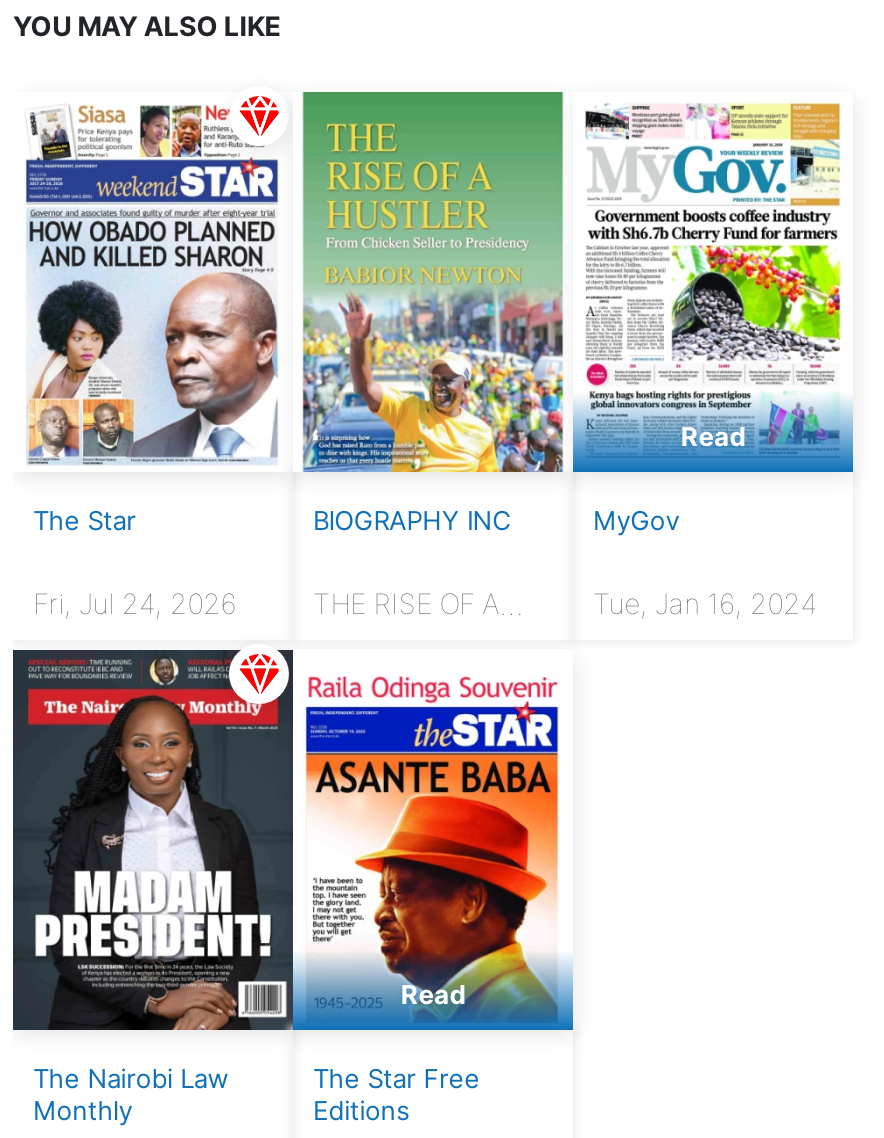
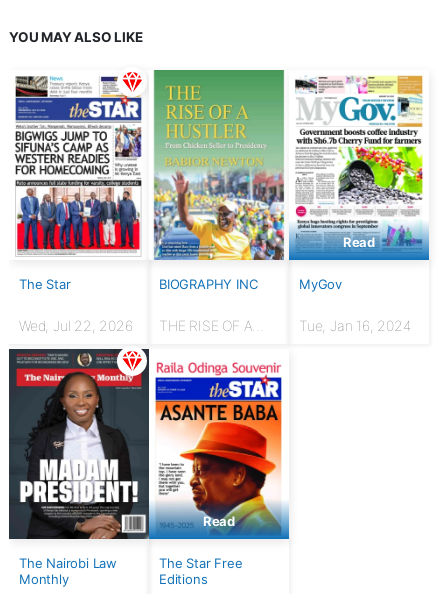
[25,104,279,464] [image] -> [14,75,142,255] [image]
[33,587,236,621] Fri, Jul 24, 2026 -> [19,317,133,334] Wed, Jul 22, 2026

